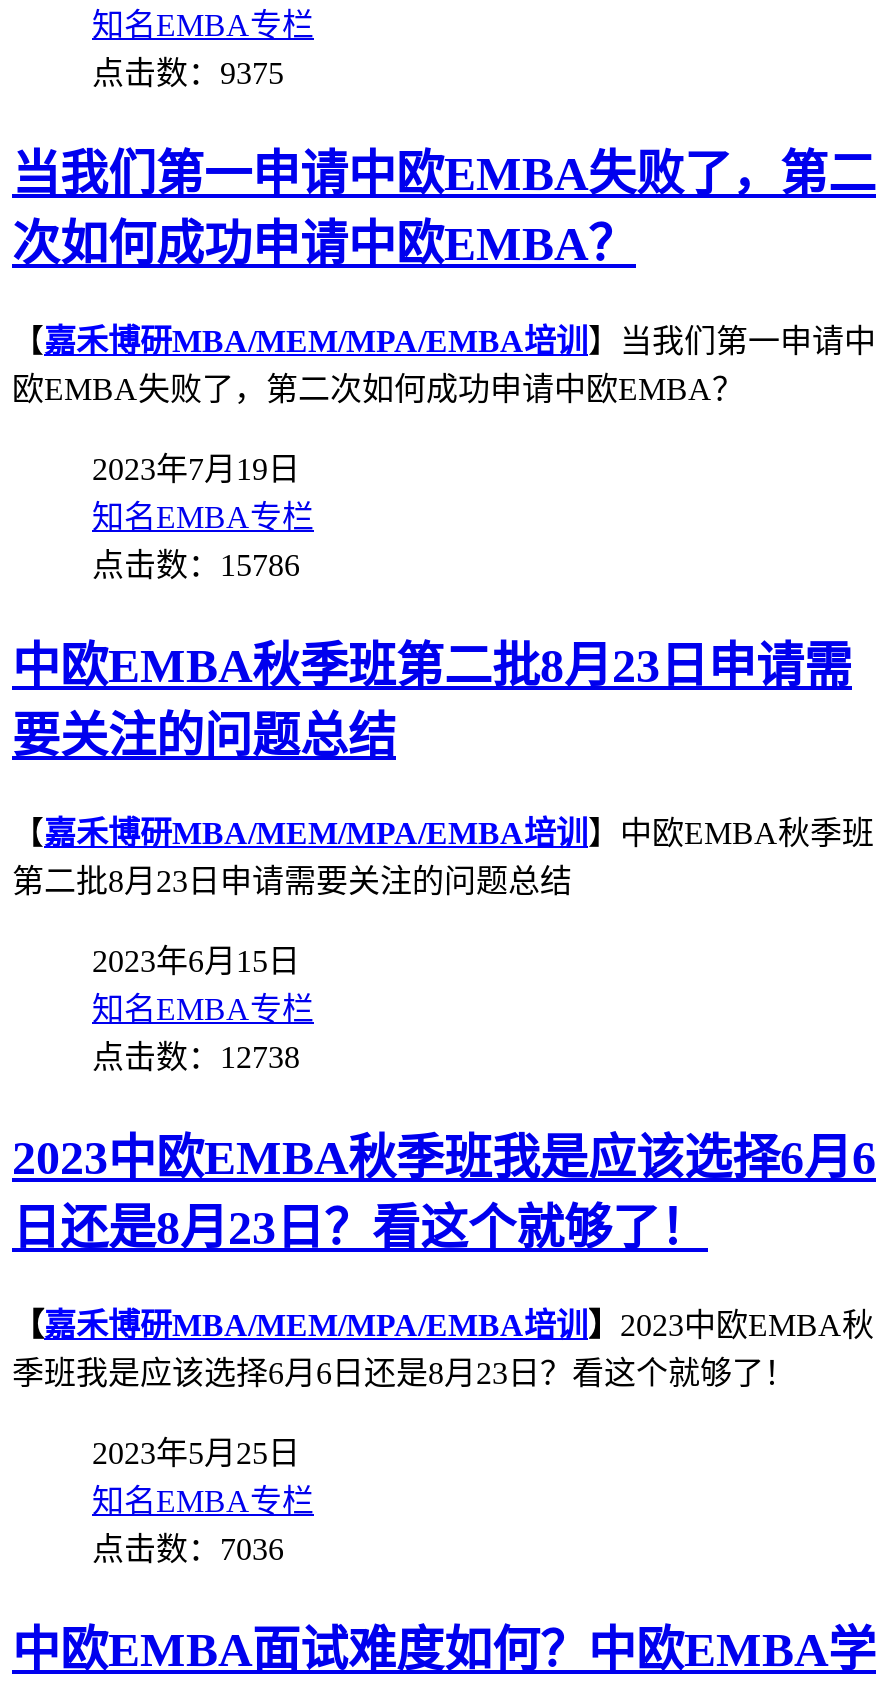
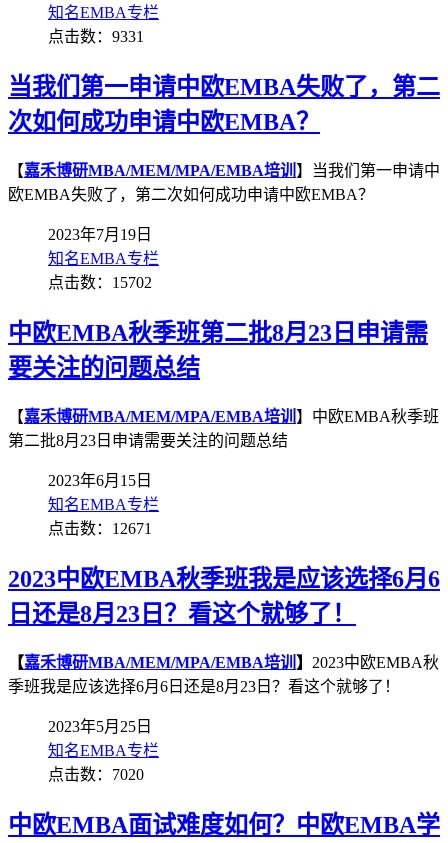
[92,57,284,91] 点击数：9375 -> [48,28,144,45] 点击数：9331
[92,548,300,582] 点击数：15786 -> [48,274,152,291] 点击数：15702
[92,1040,300,1074] 点击数：12738 -> [48,520,152,537] 点击数：12671
[92,1532,284,1566] 点击数：7036 -> [48,766,144,783] 点击数：7020

